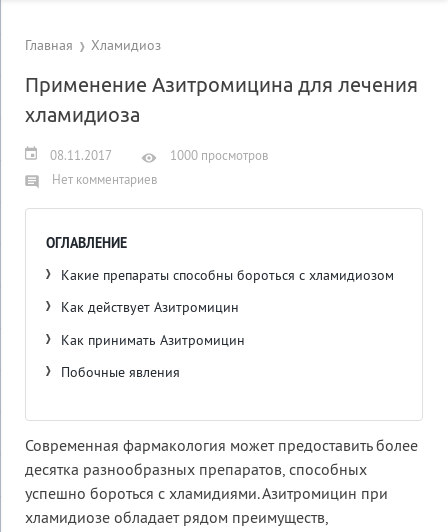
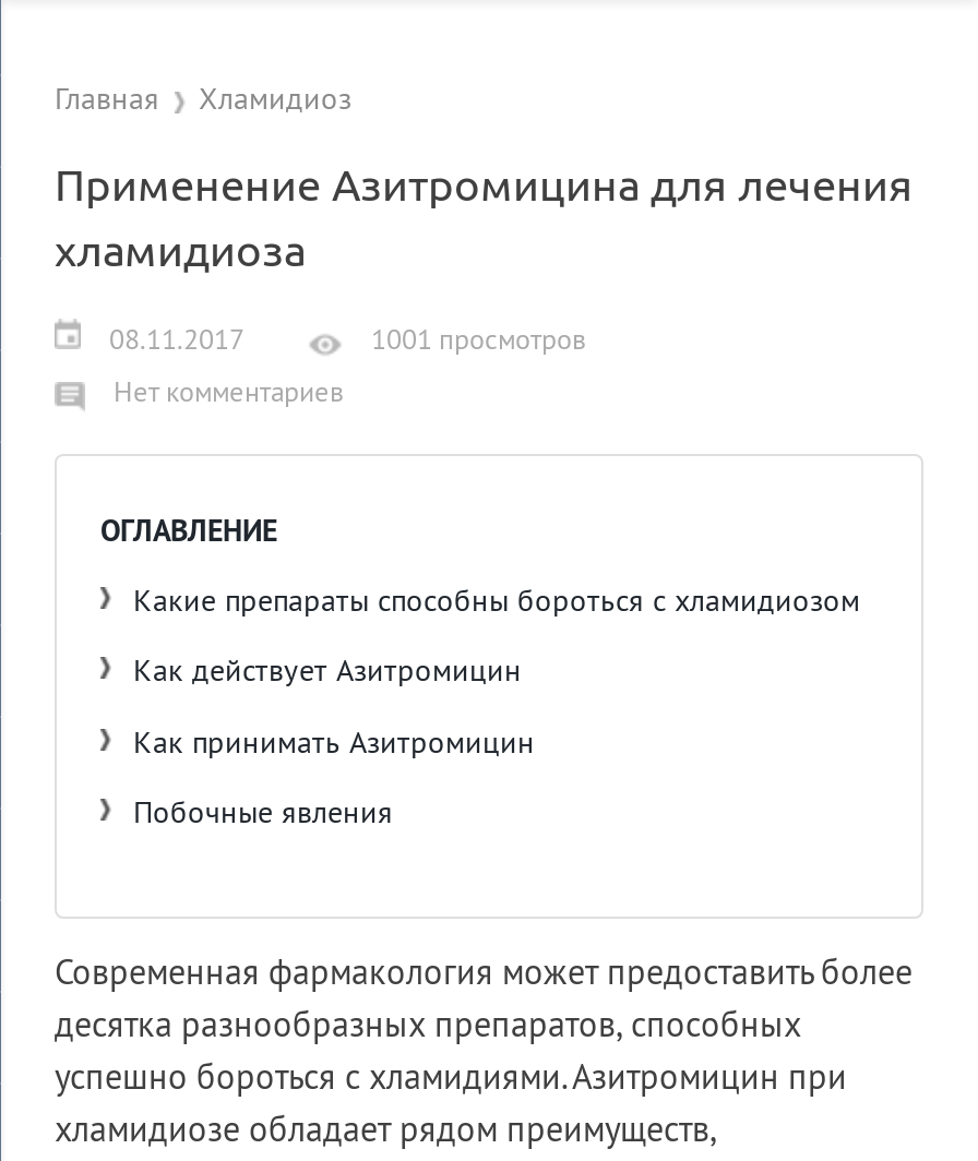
[167,149,268,165] 1000 просмотров -> [365,325,585,360] 1001 просмотров

